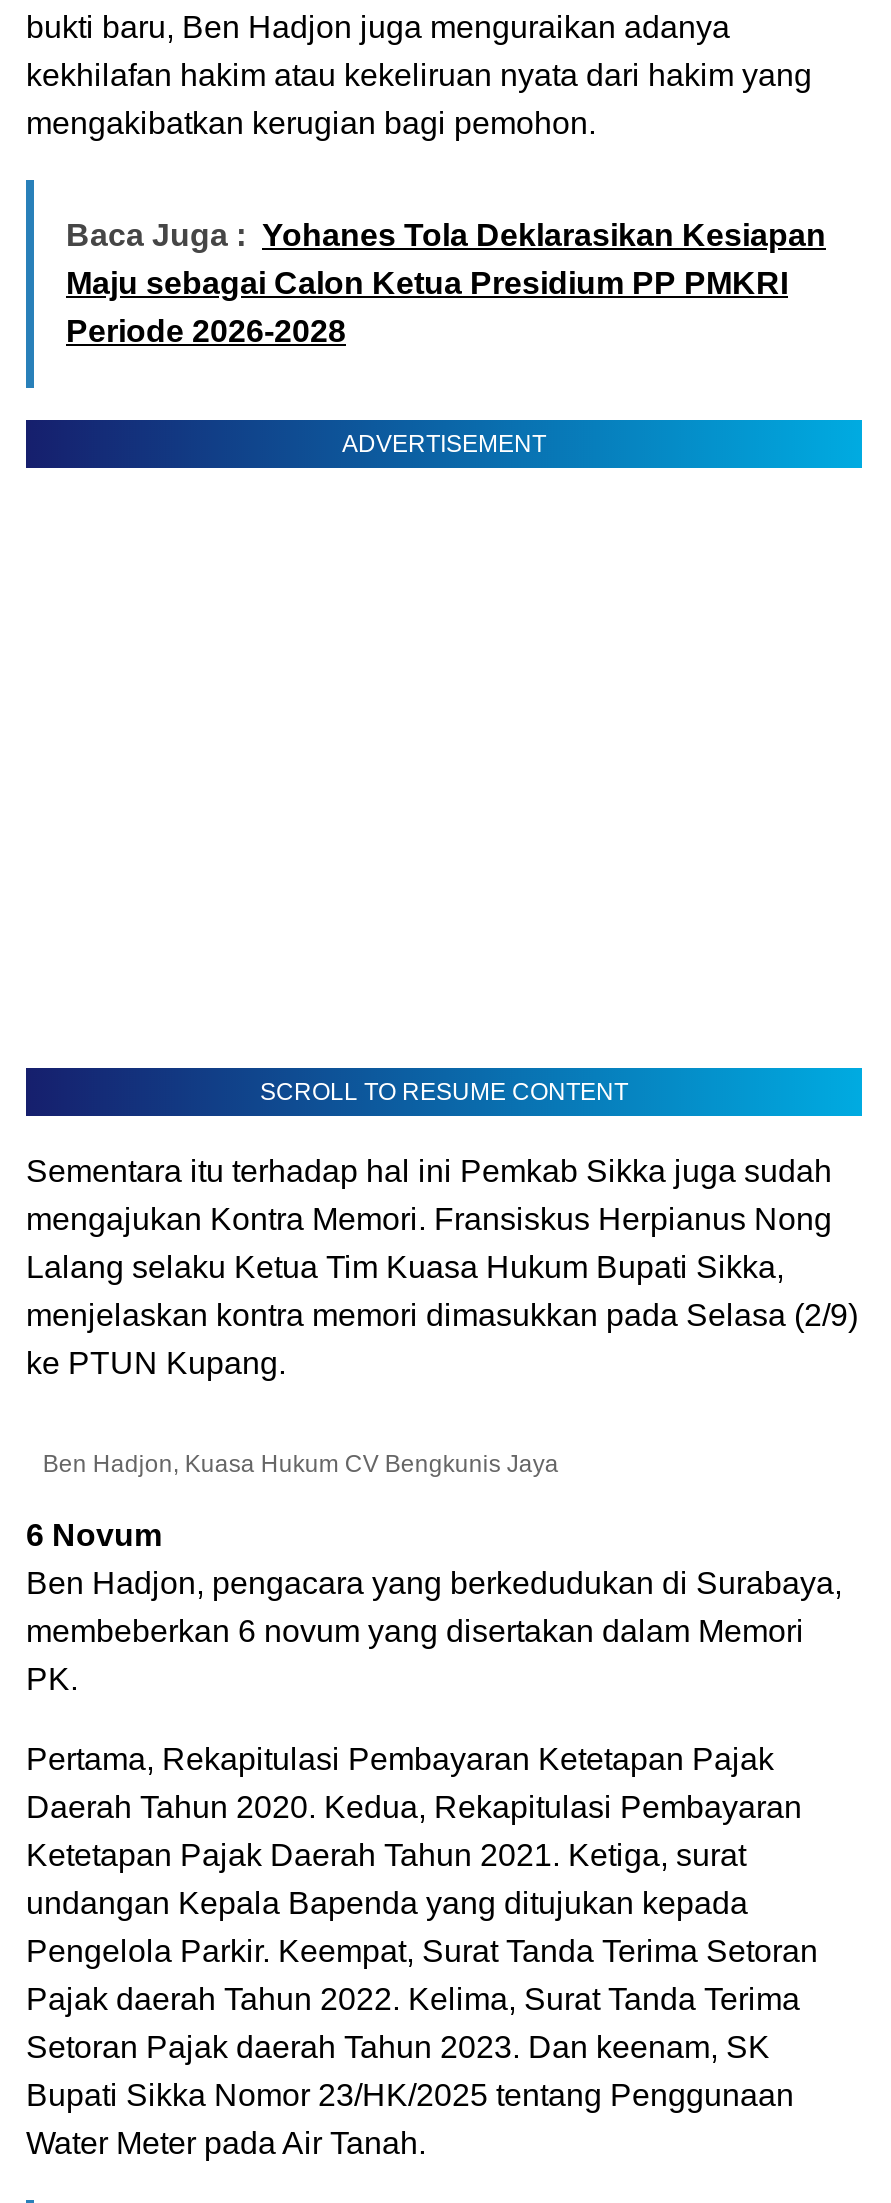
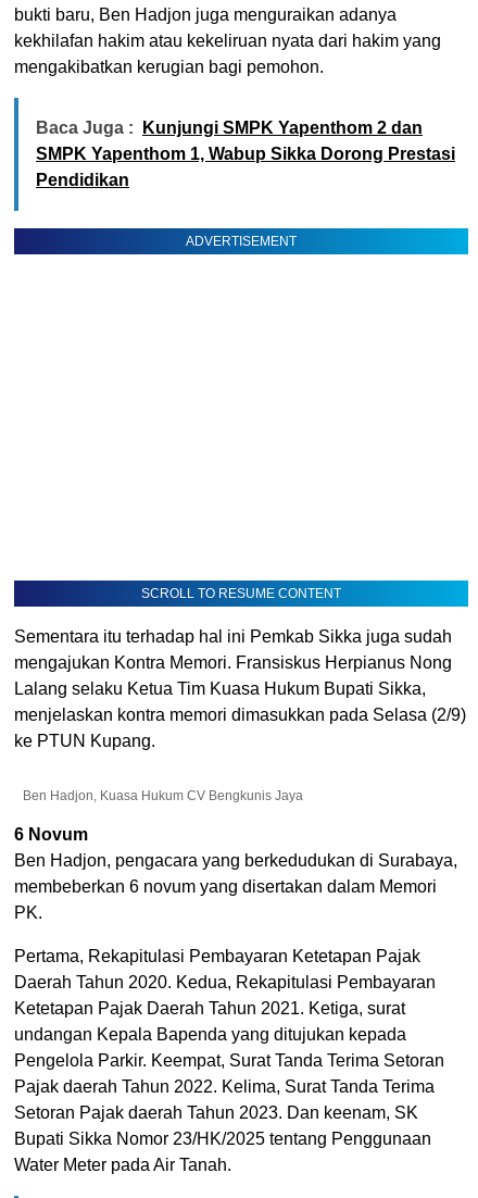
[66,218,826,348] Baca Juga : Yohanes Tola Deklarasikan Kesiapan | Maju sebagai Calon Ketua Presidium PP PMKRI | Periode 2026-2028 -> [36,118,455,189] Baca Juga : Kunjungi SMPK Yapenthom 2 dan | SMPK Yapenthom 1, Wabup Sikka Dorong Prestasi | Pendidikan

